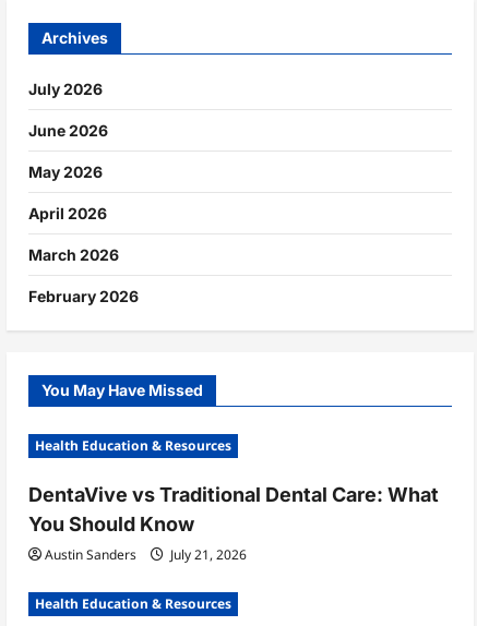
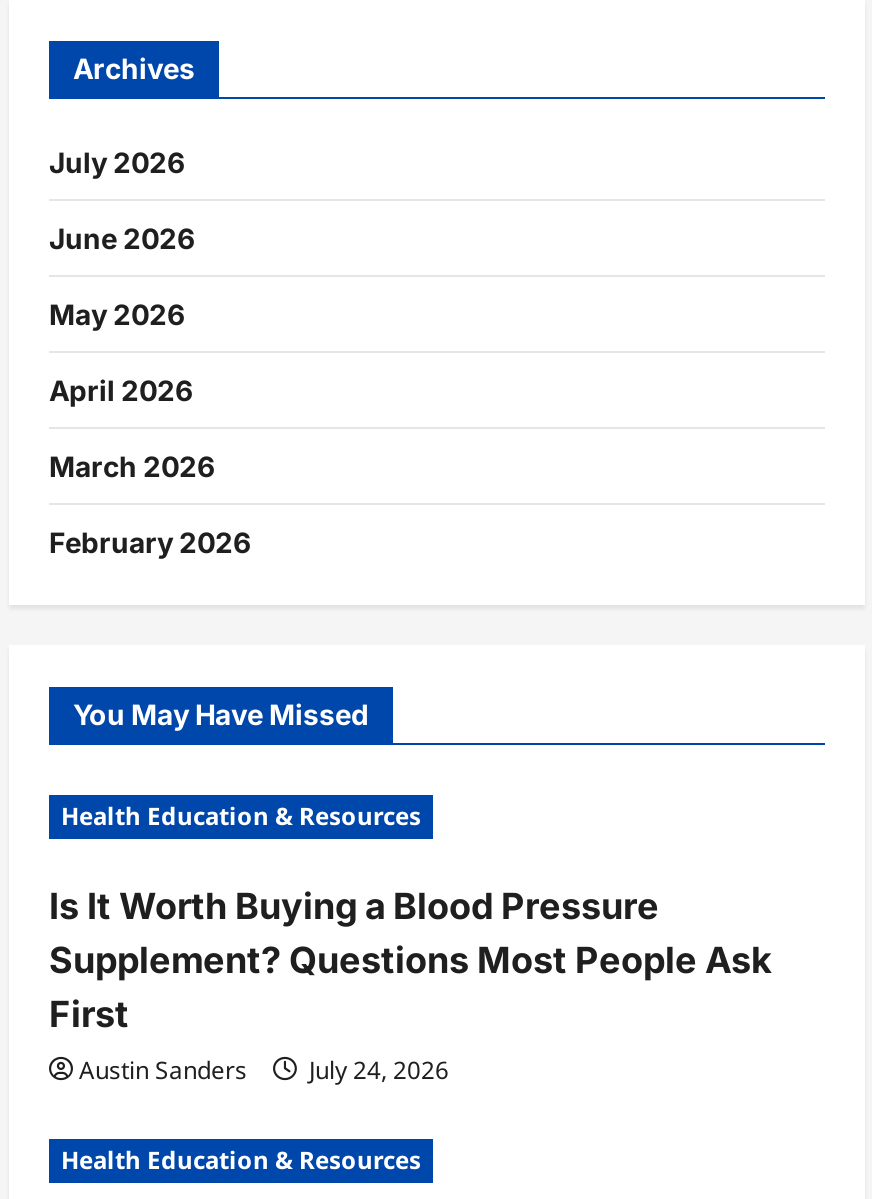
[28,483,439,535] DentaVive vs Traditional Dental Care: What | You Should Know -> [49,885,771,1035] Is It Worth Buying a Blood Pressure | Supplement? Questions Most People Ask | First
[45,545,247,564] Austin Sanders July 21, 2026 -> [79,1053,449,1087] Austin Sanders July 24, 2026

